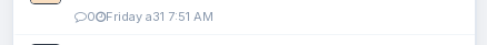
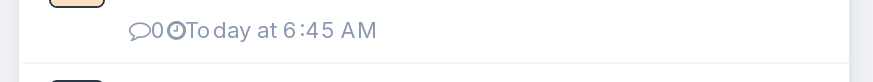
[87,9,213,24] 0 Friday a31 7:51 AM -> [151,16,377,44] 0 Today at 6:45 AM

